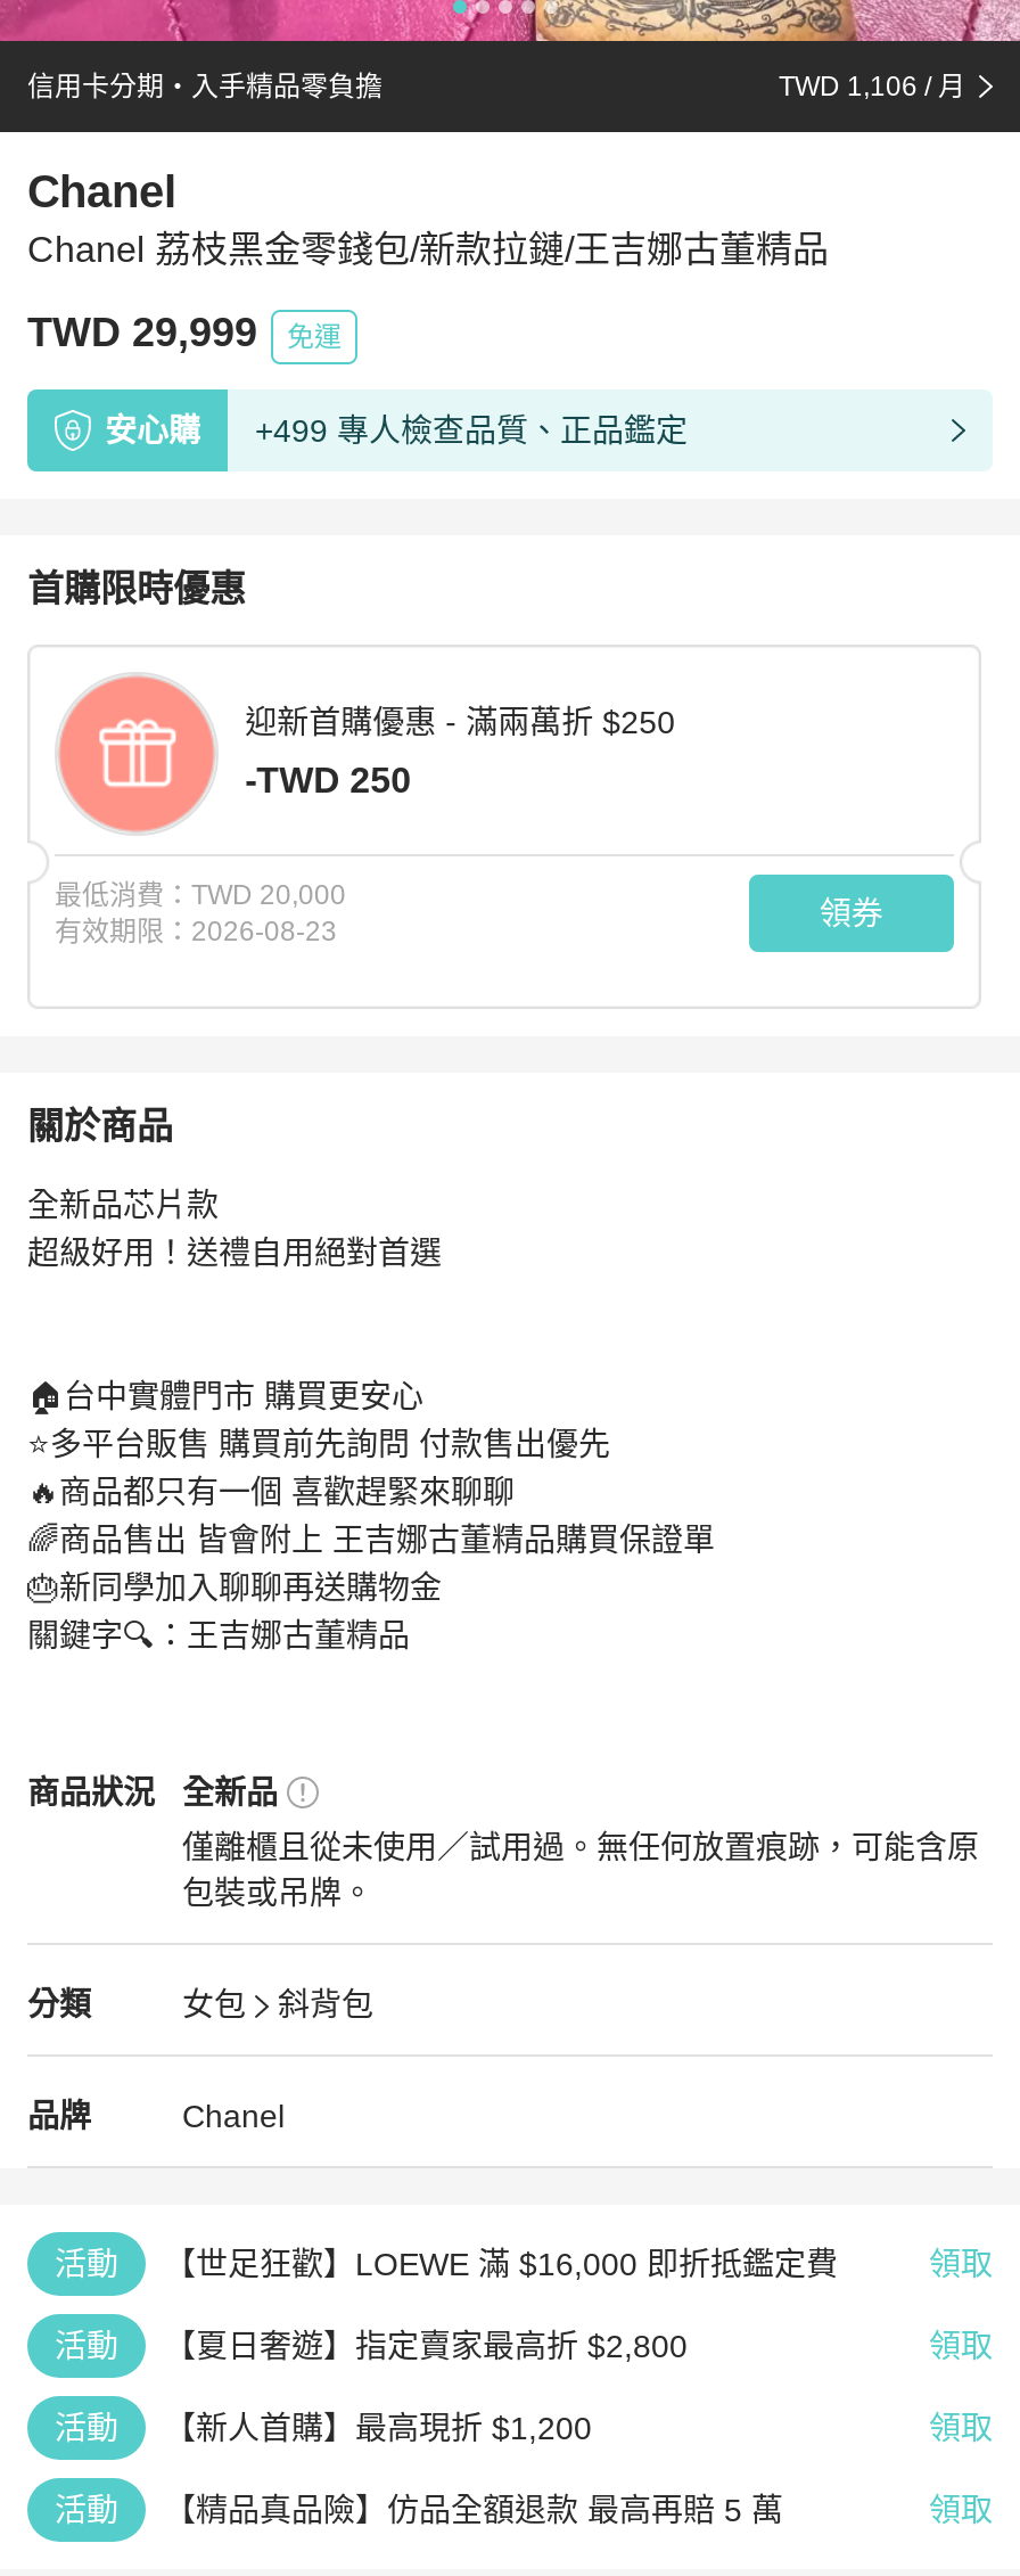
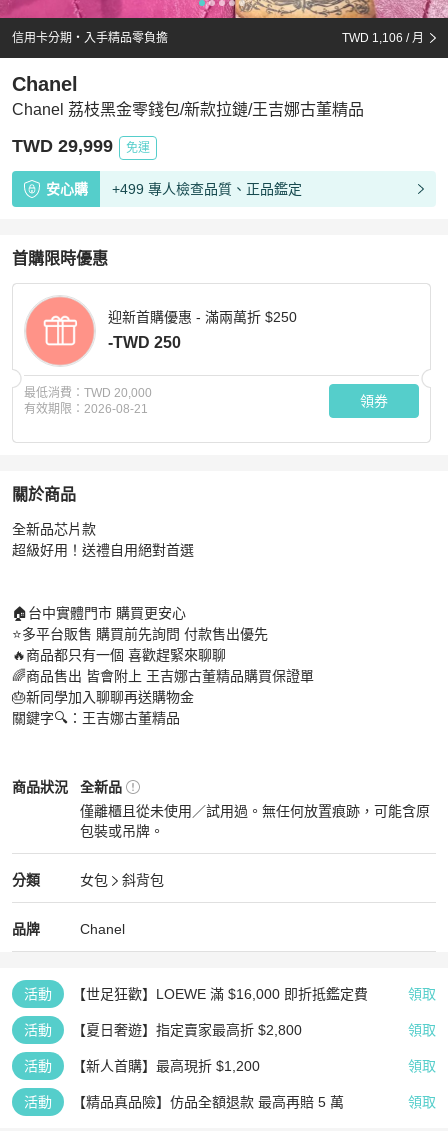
[55,915,337,947] 有效期限：2026-08-23 -> [24,402,148,416] 有效期限：2026-08-21

